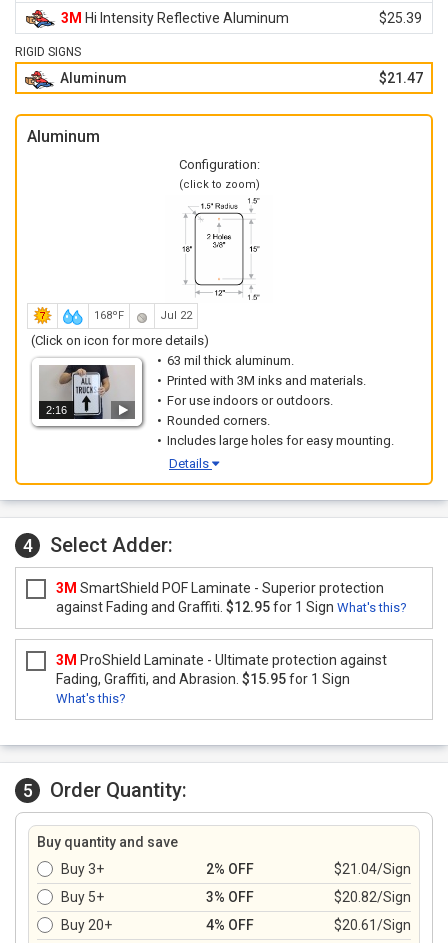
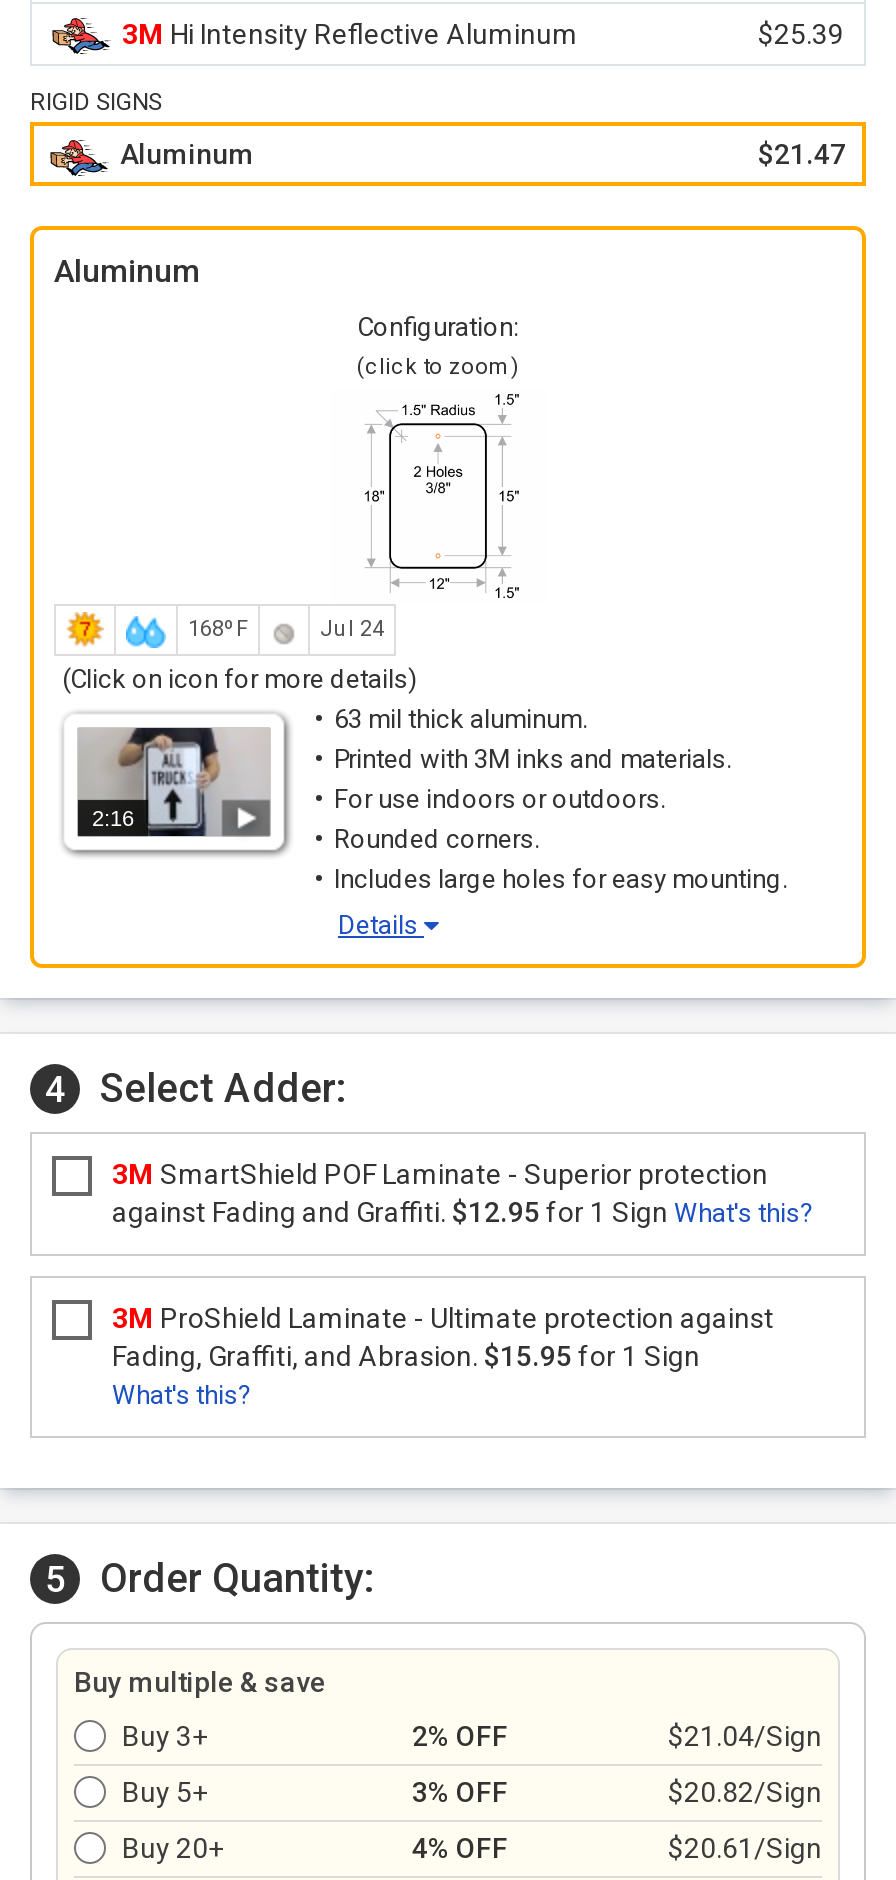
[160,309,192,322] Jul 22 -> [320,616,384,642] Jul 24
[37,834,178,850] Buy quantity and save -> [74,1666,326,1698] Buy multiple & save

